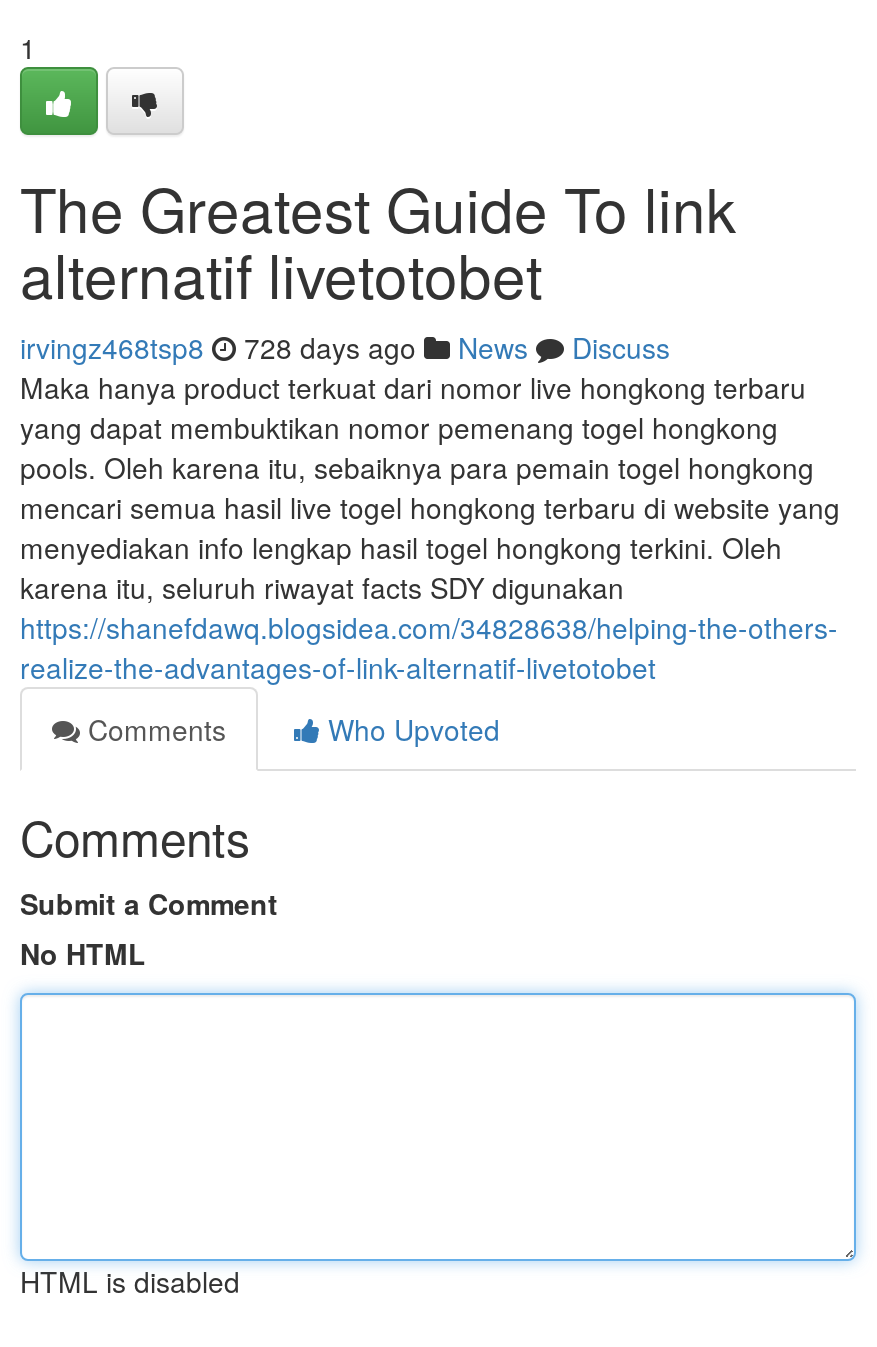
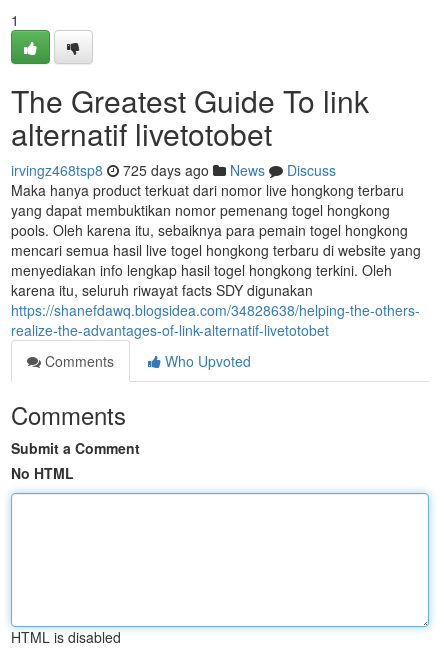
[20,327,670,367] irvingz468tsp8 728 days ago News Discuss -> [11,160,336,180] irvingz468tsp8 725 days ago News Discuss

